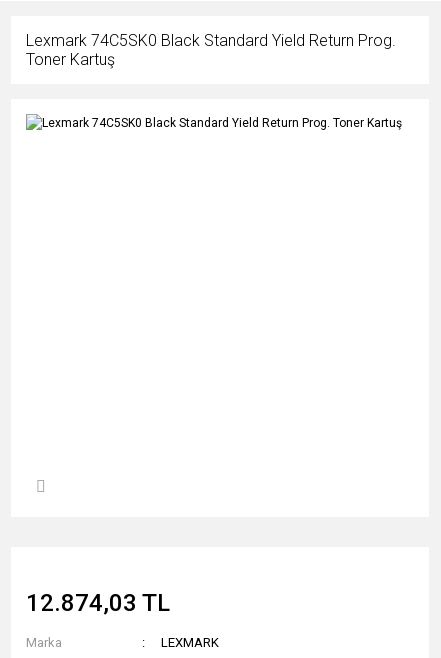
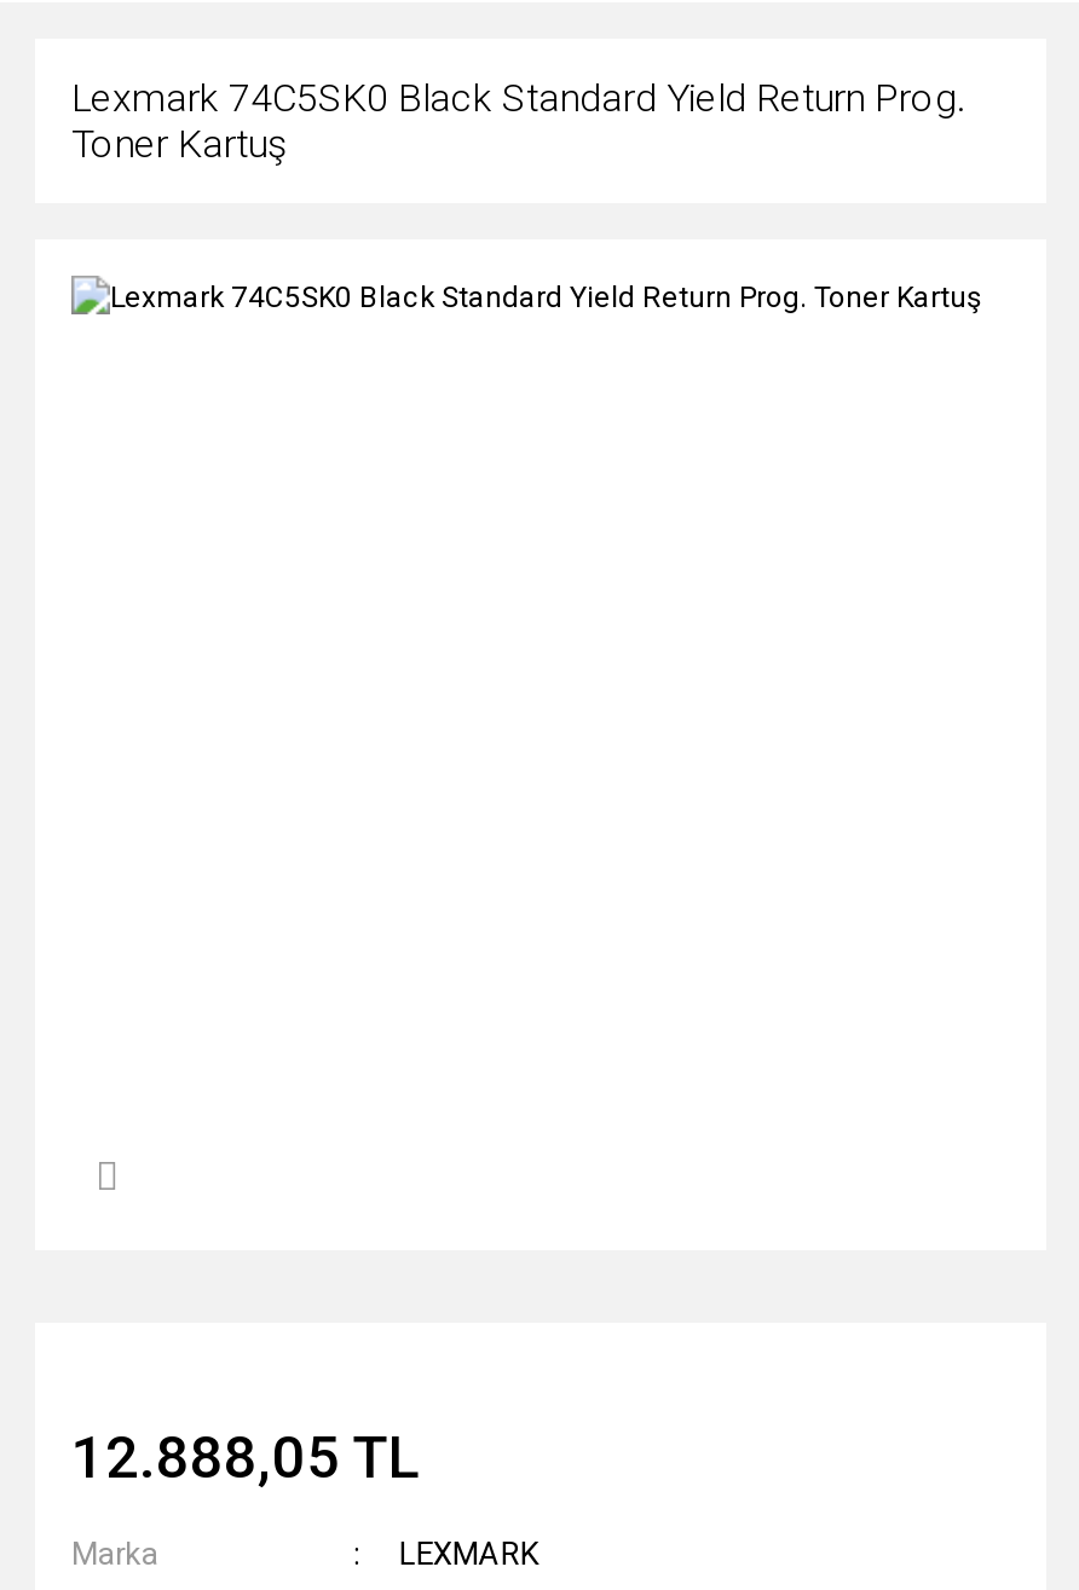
[26,589,170,617] 12.874,03 TL -> [71,1424,420,1492] 12.888,05 TL

